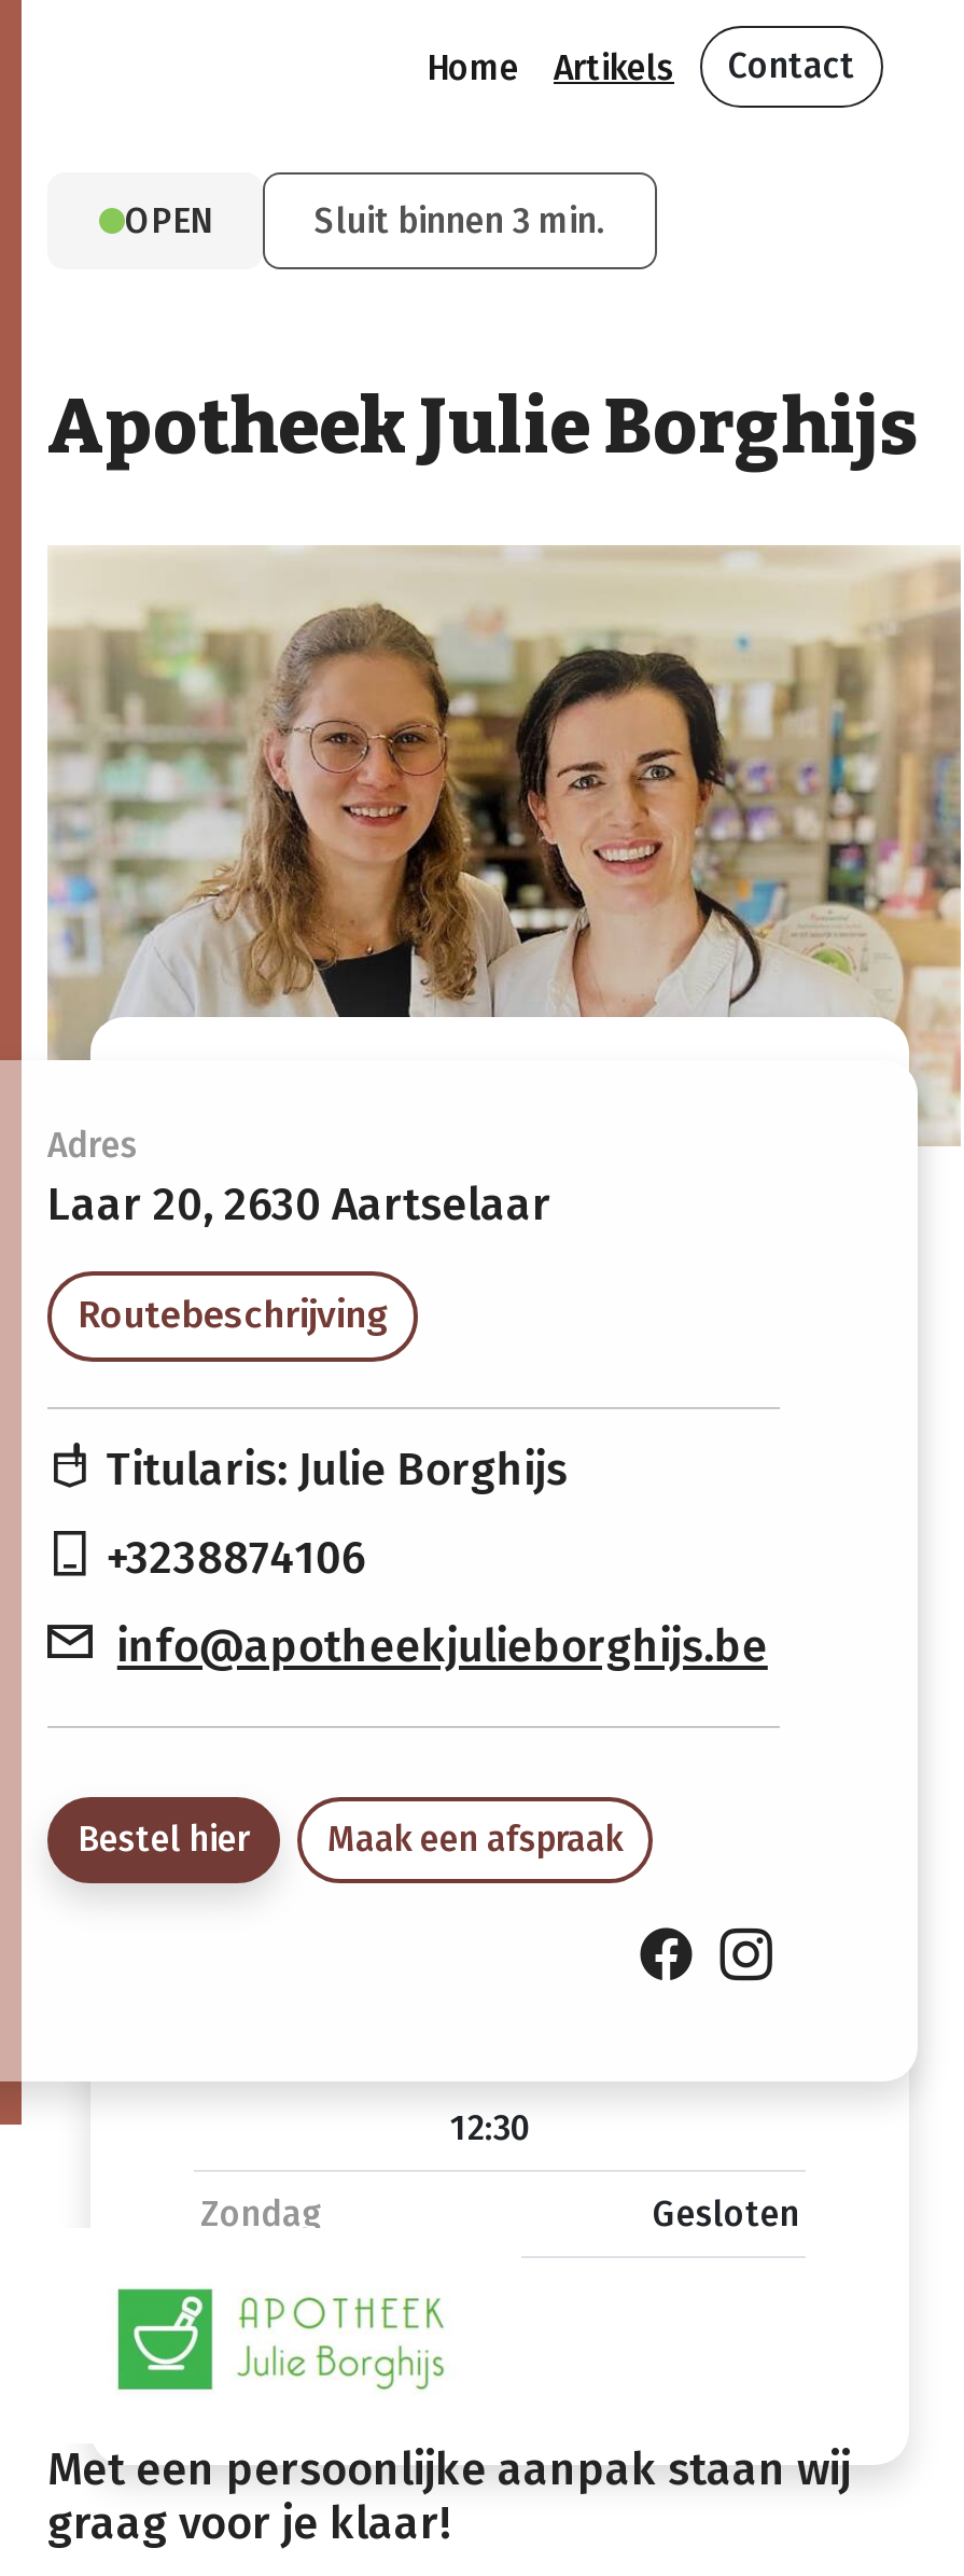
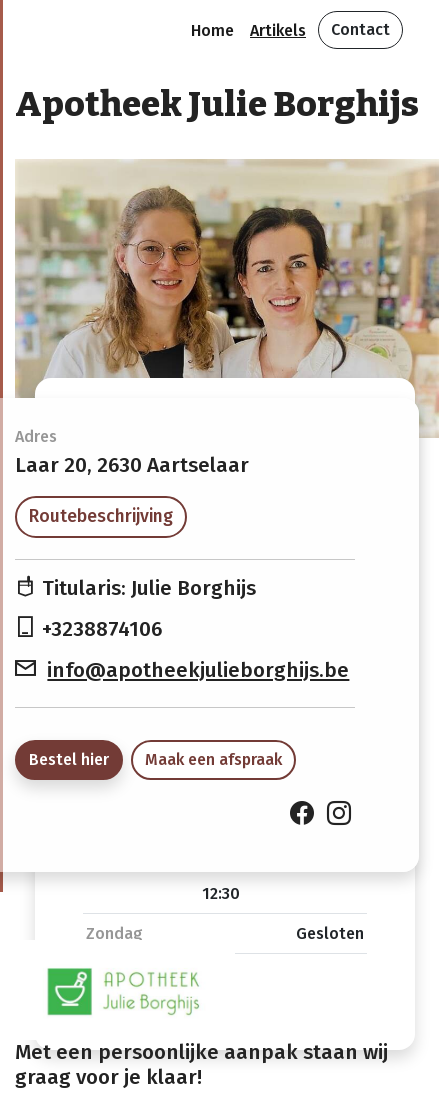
[125,199,605,240] OPEN | Sluit binnen 3 min. -> none

